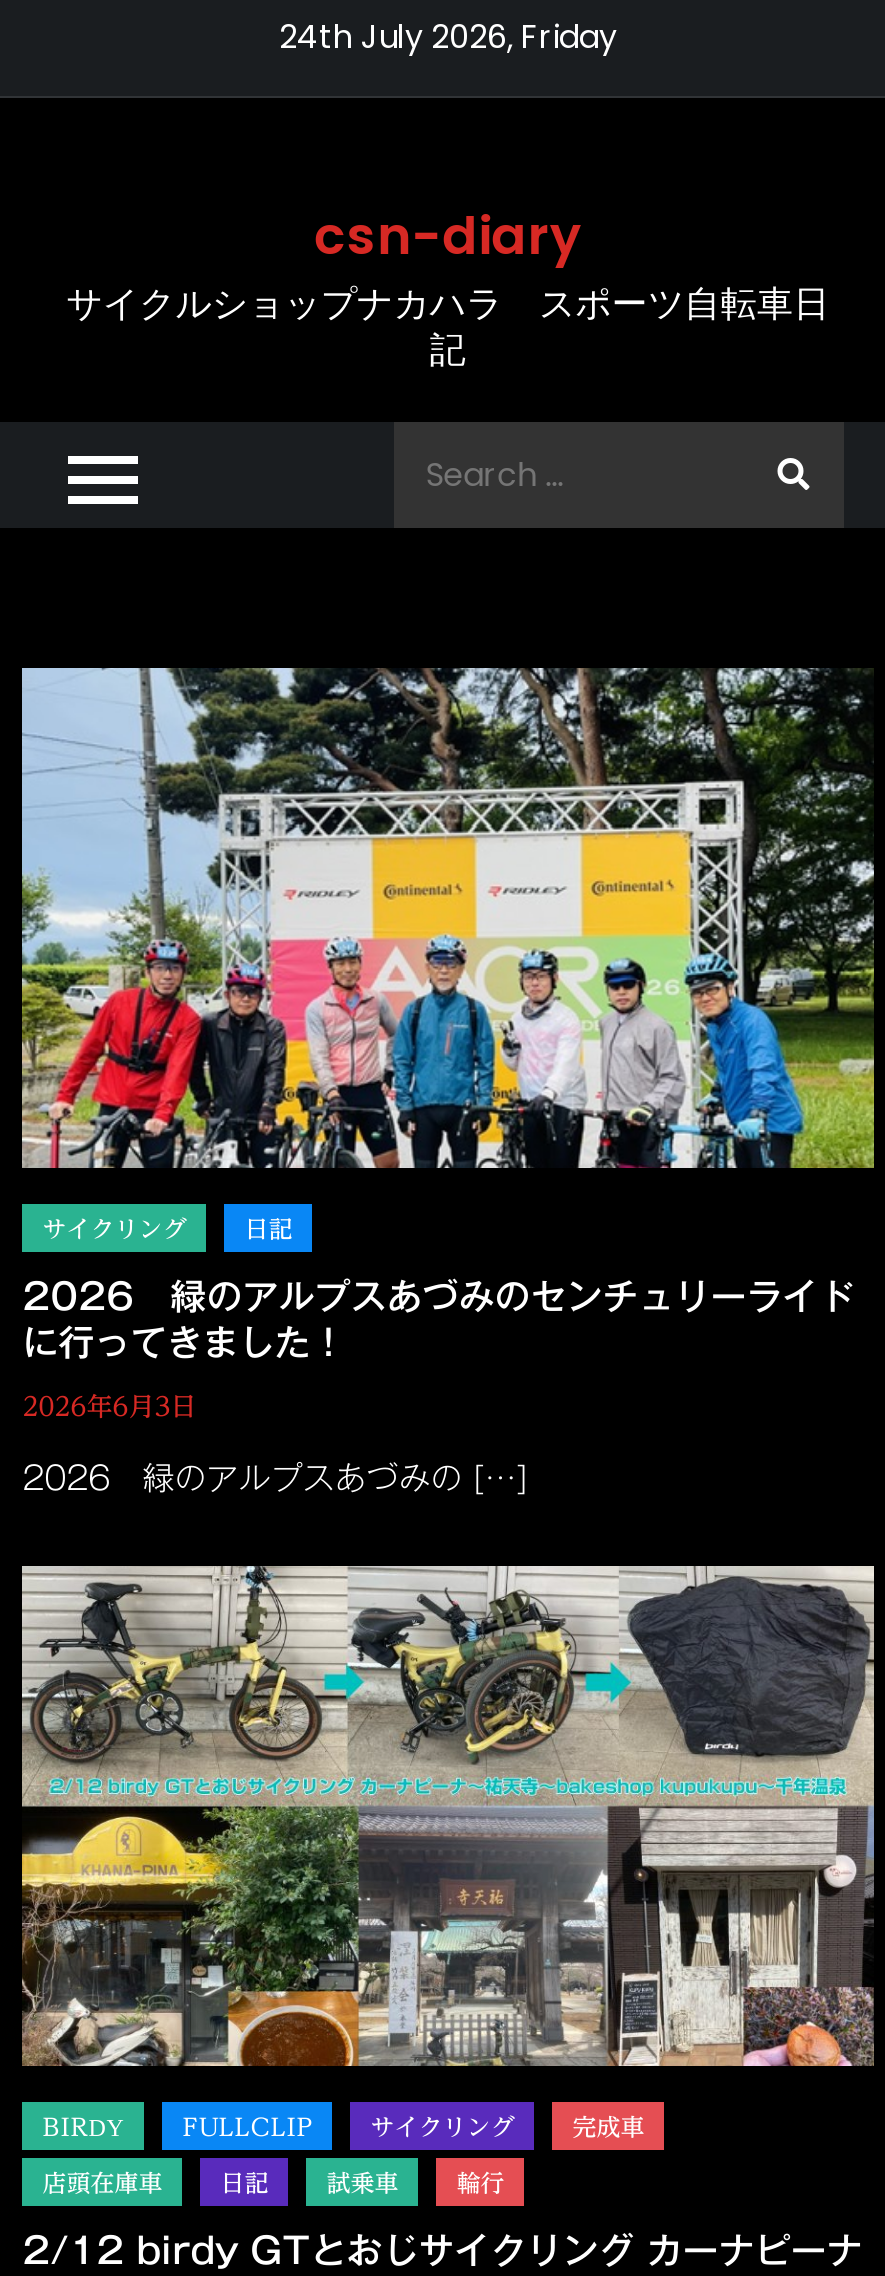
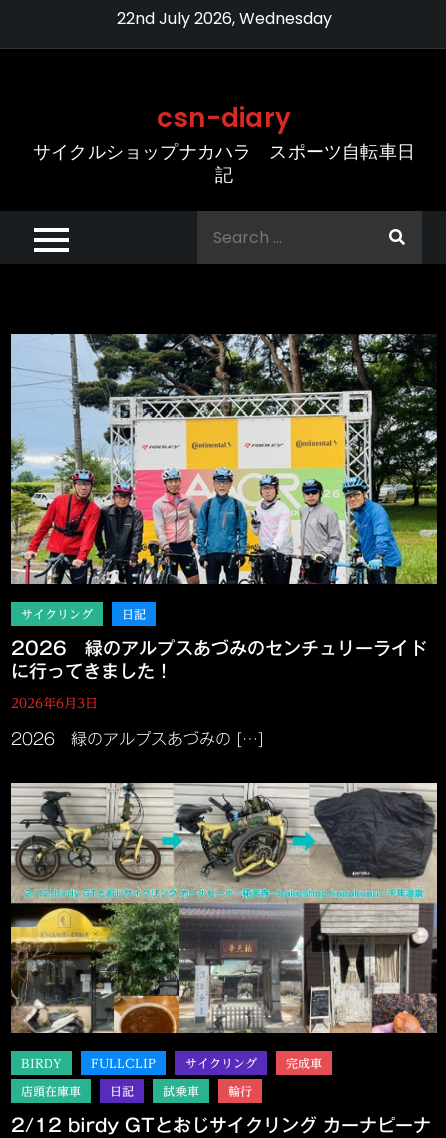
[279,14,617,60] 24th July 2026, Friday -> [116,7,331,30] 22nd July 2026, Wednesday

